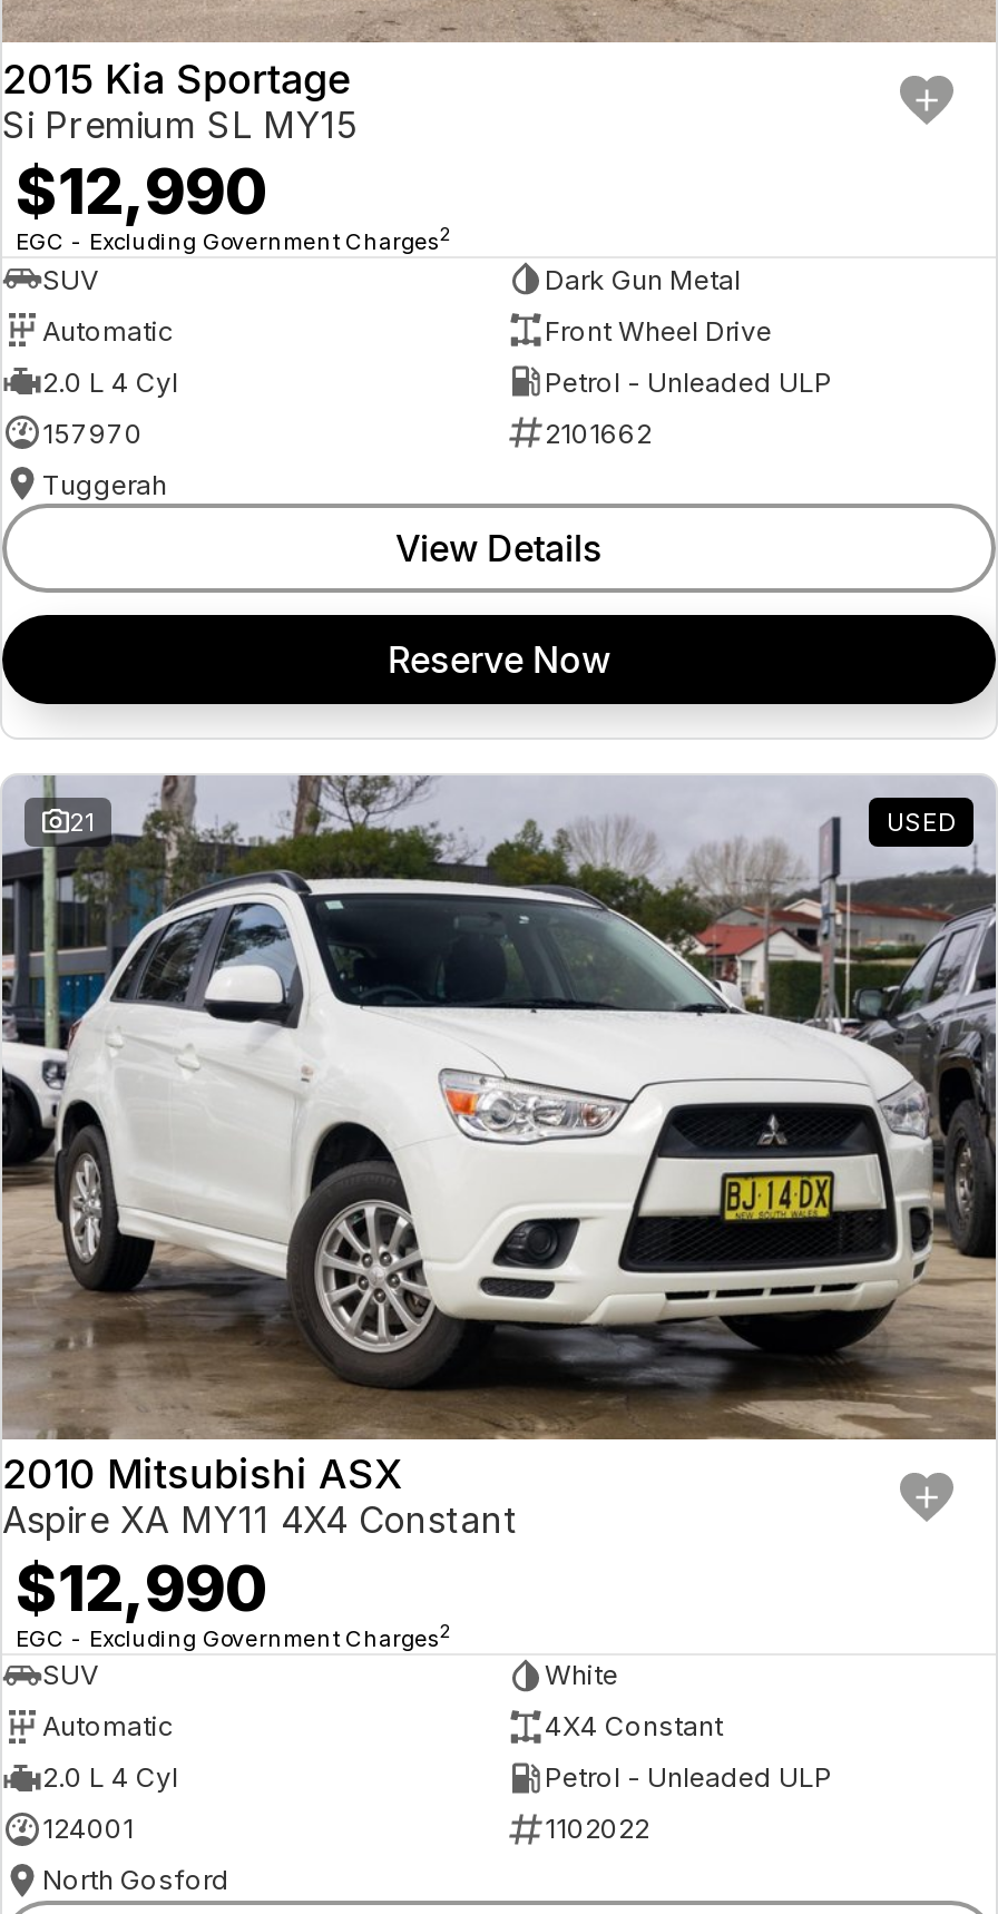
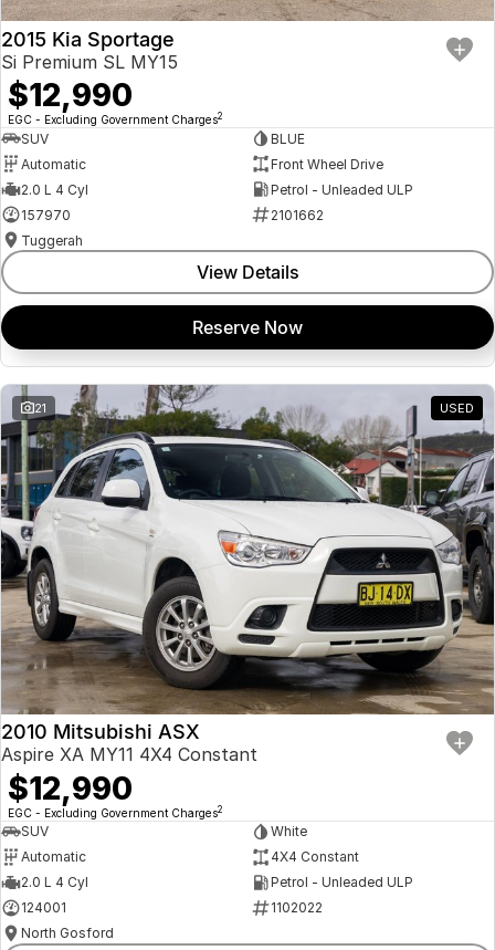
[545,262,741,295] Dark Gun Metal -> [270,130,304,147] BLUE

